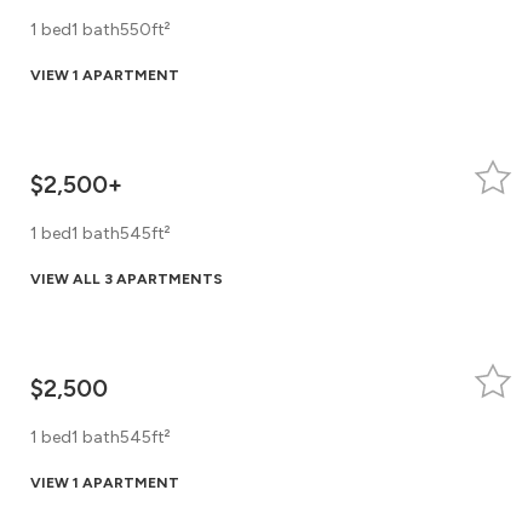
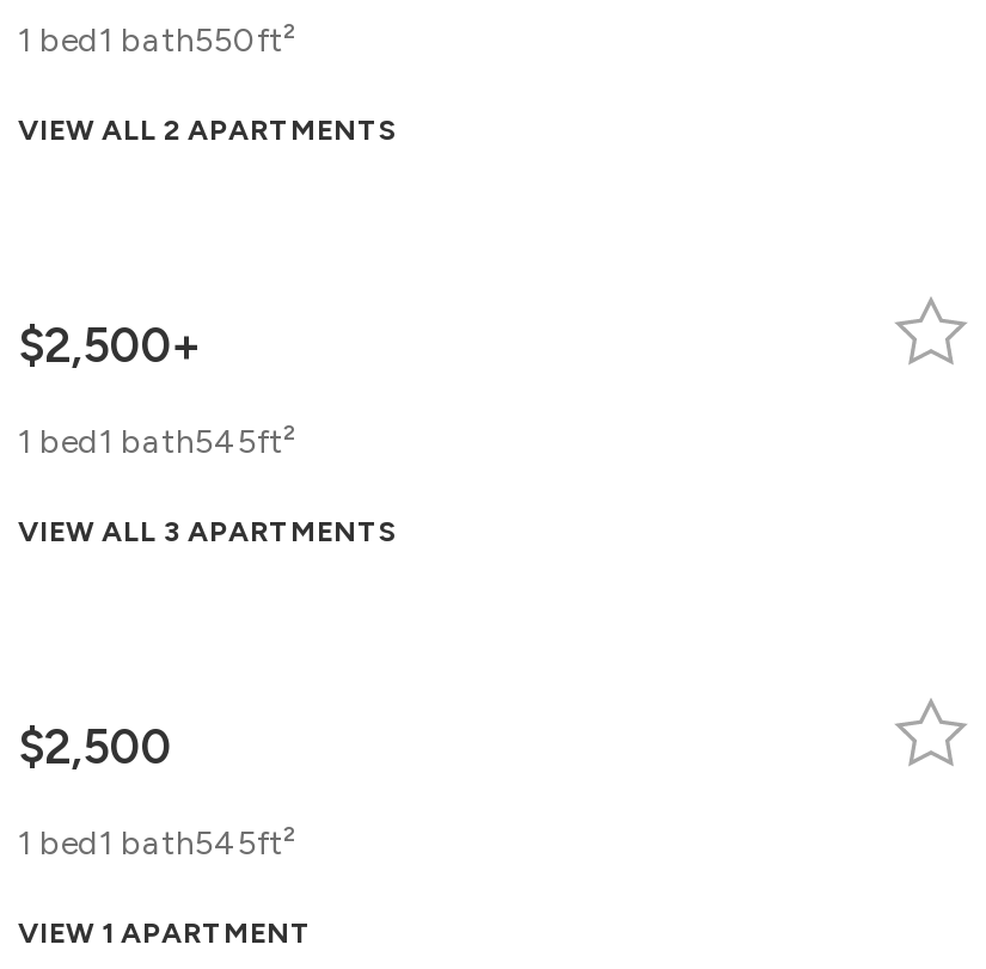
[30,67,179,84] VIEW 1 APARTMENT -> [18,114,398,147] VIEW ALL 2 APARTMENTS

